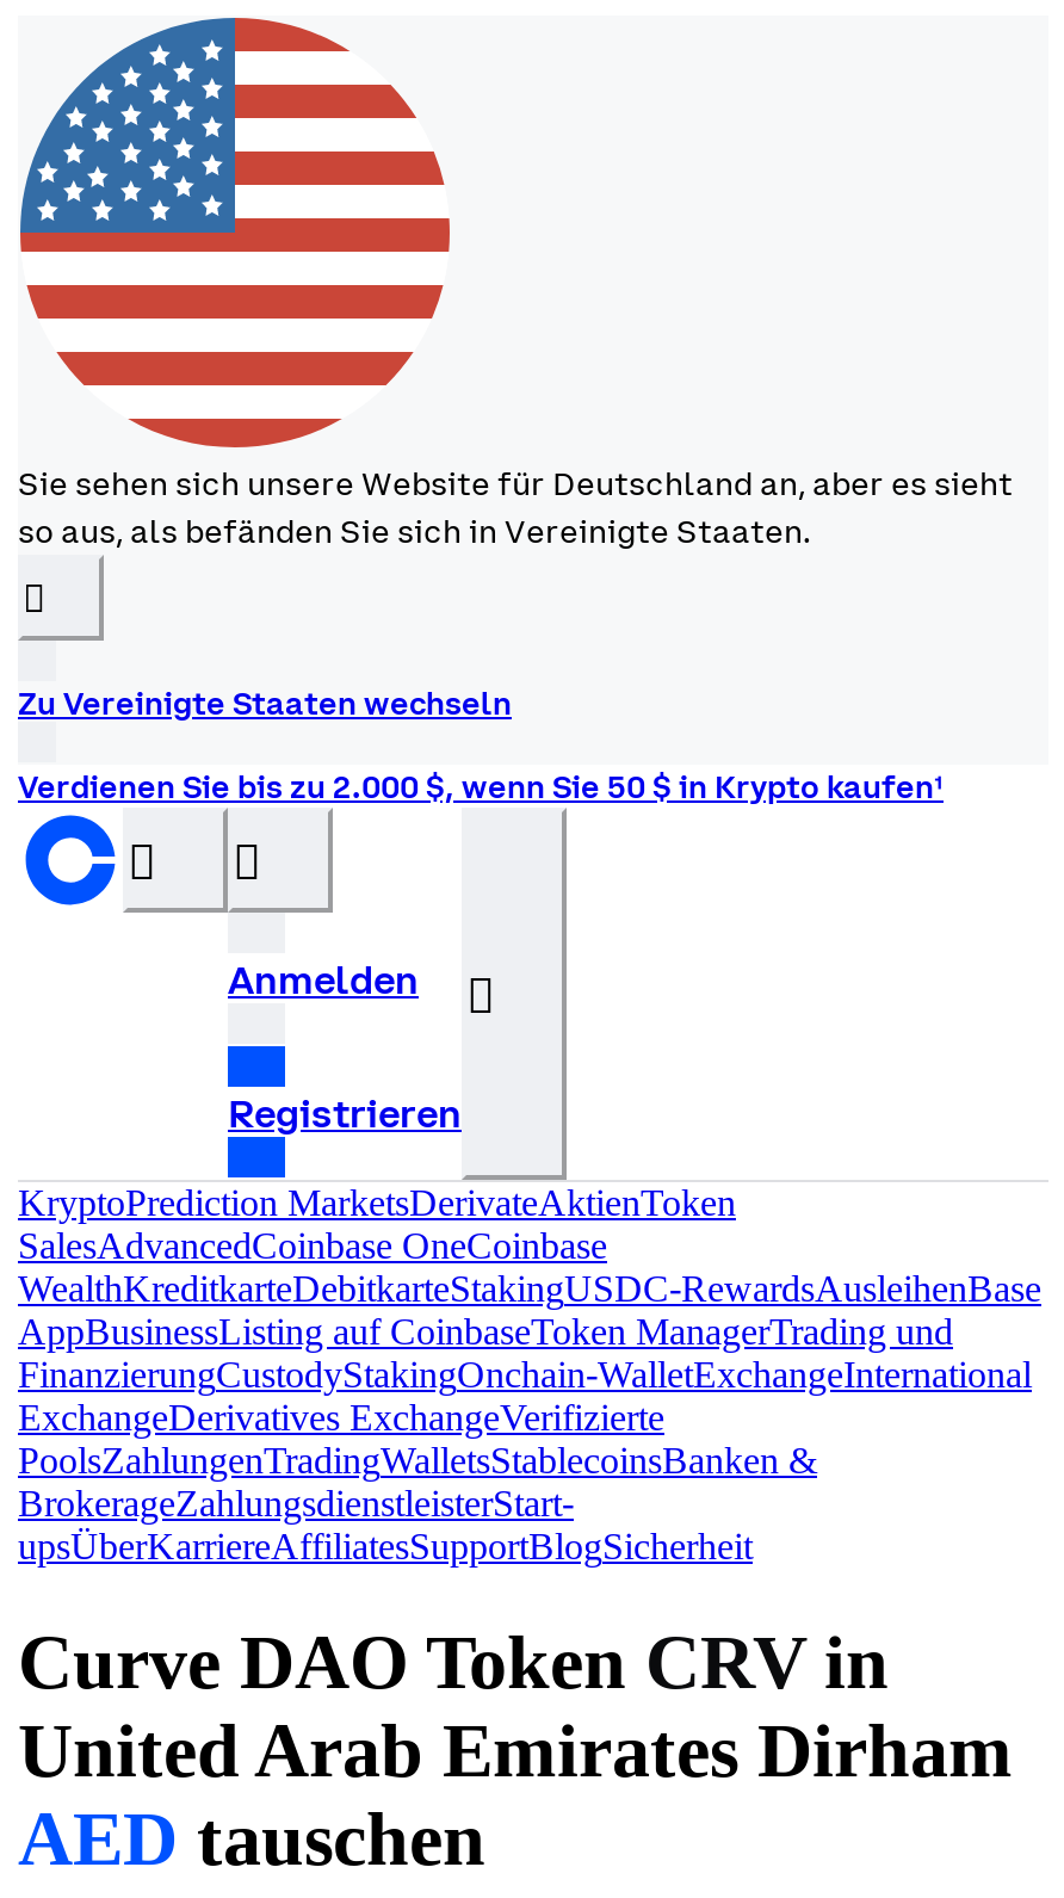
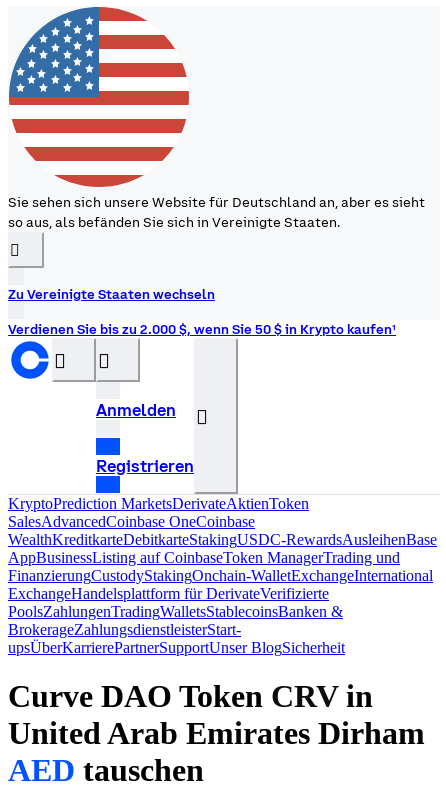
[18,1397,664,1438] ExchangeDerivatives ExchangeVerifizierte -> [8,585,329,602] ExchangeHandelsplattform für DerivateVerifizierte
[18,1526,753,1566] upsÜberKarriereAffiliatesSupportBlogSicherheit -> [8,639,345,656] upsÜberKarrierePartnerSupportUnser BlogSicherheit

